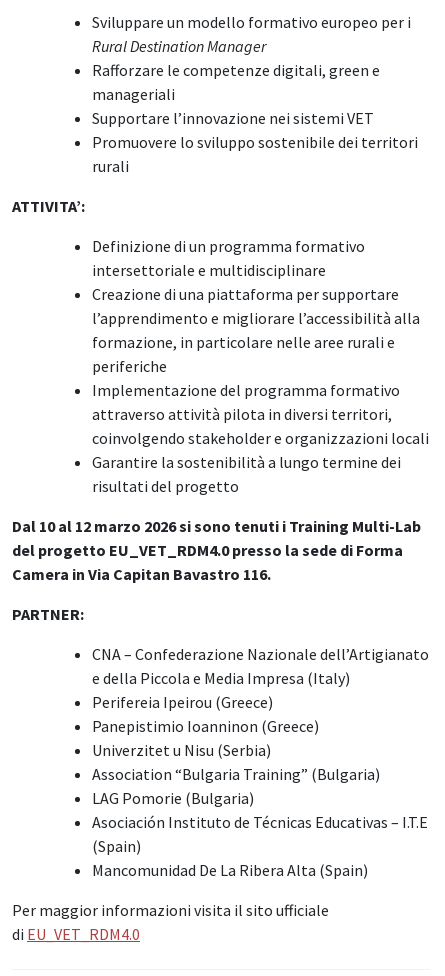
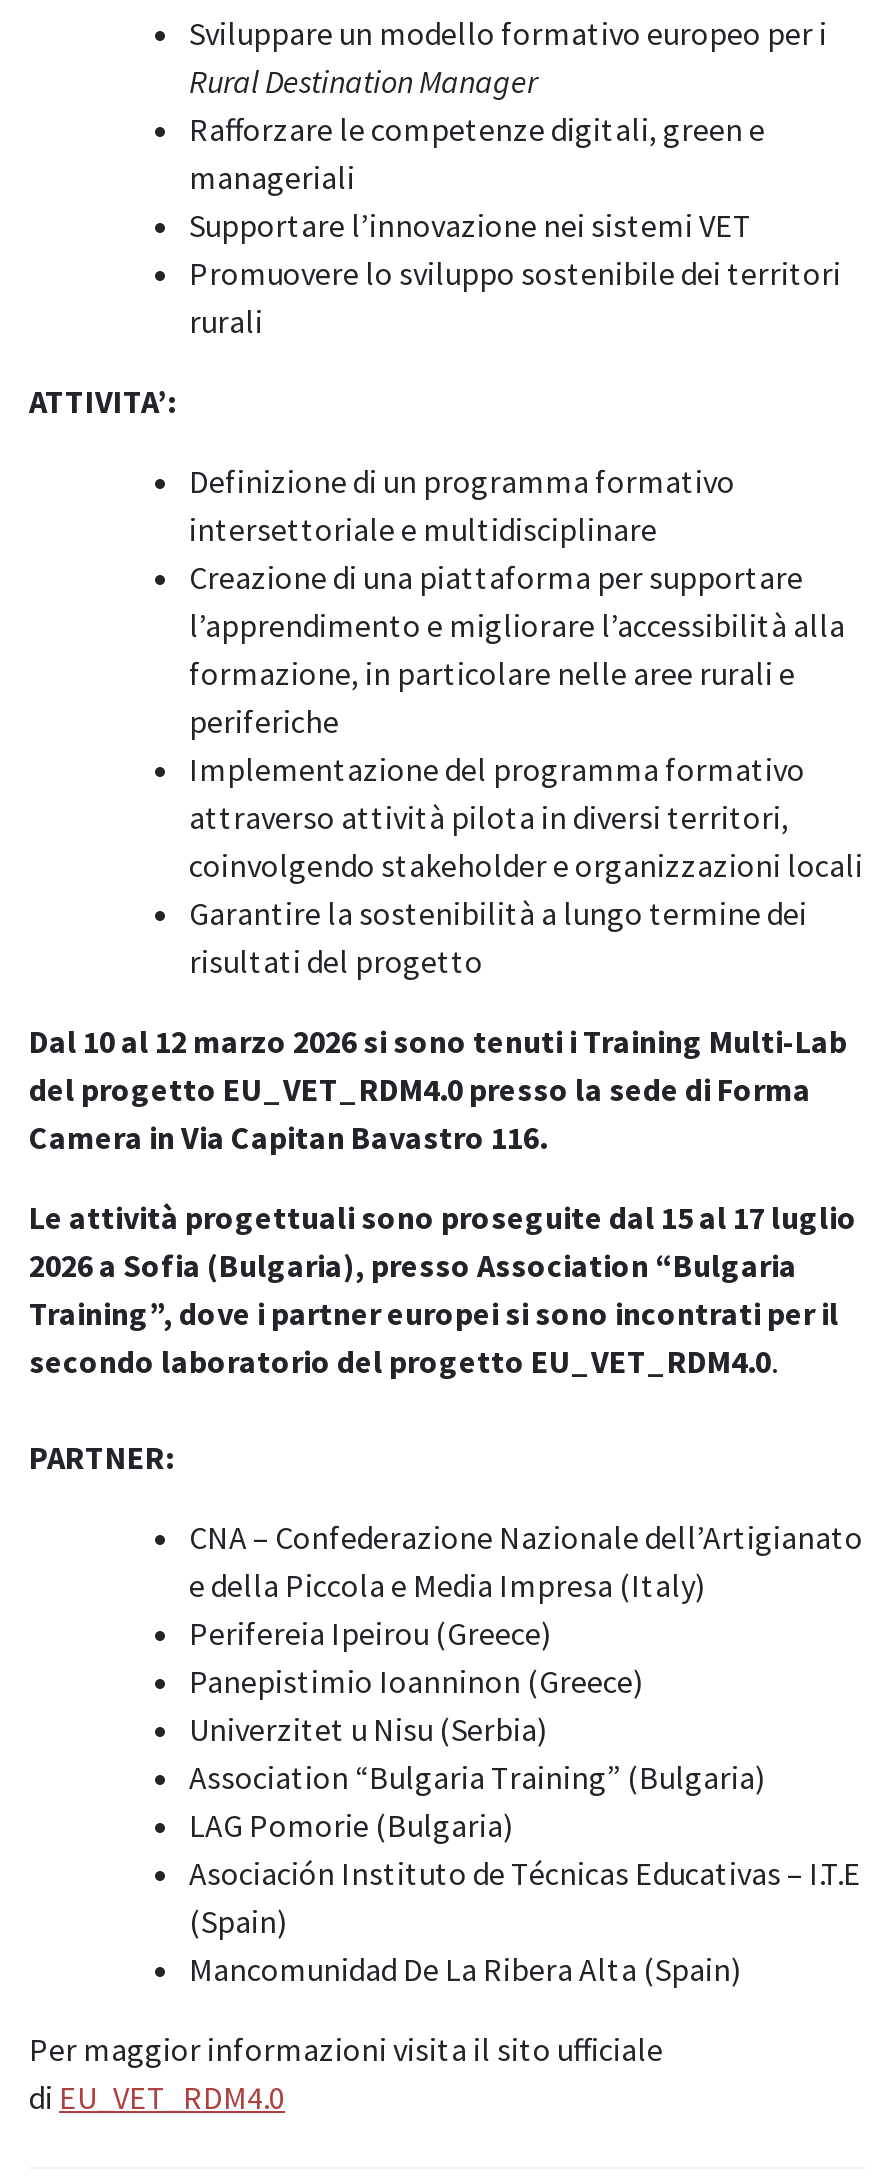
none -> [29,1197,857,1381] Le attività progettuali sono proseguite dal 15 al 17 luglio | 2026 a Sofia (Bulgaria), presso Association “Bulgaria | Training”, dove i partner europei si sono incontrati per il | secondo laboratorio del progetto EU_VET_RDM4.0.

